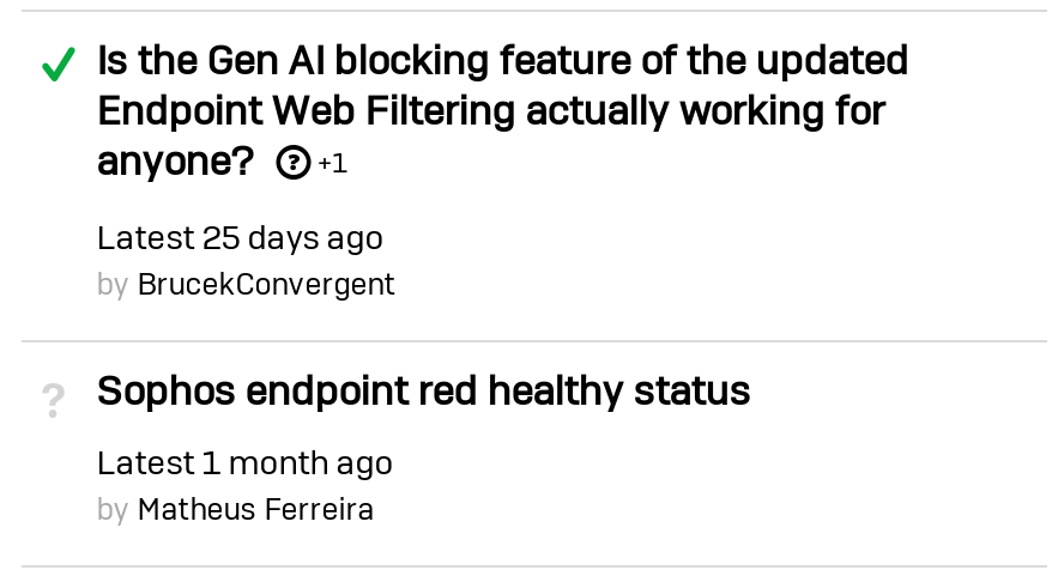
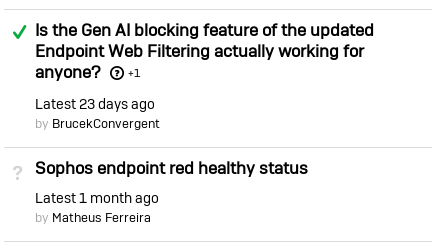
[96,215,384,258] Latest 25 days ago -> [35,95,155,113] Latest 23 days ago

